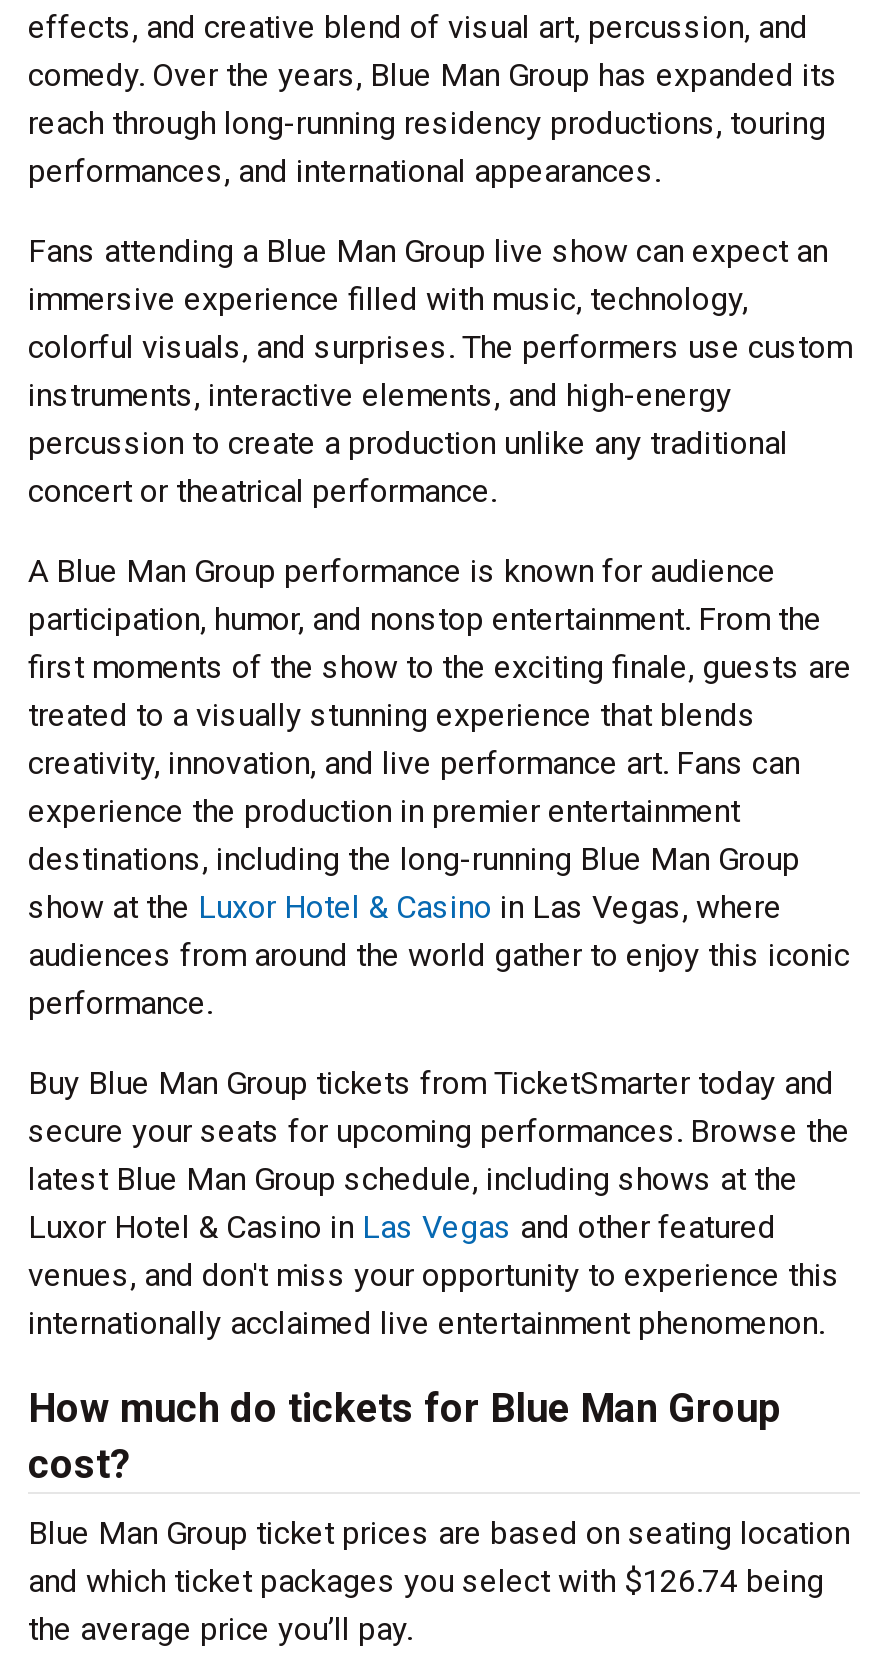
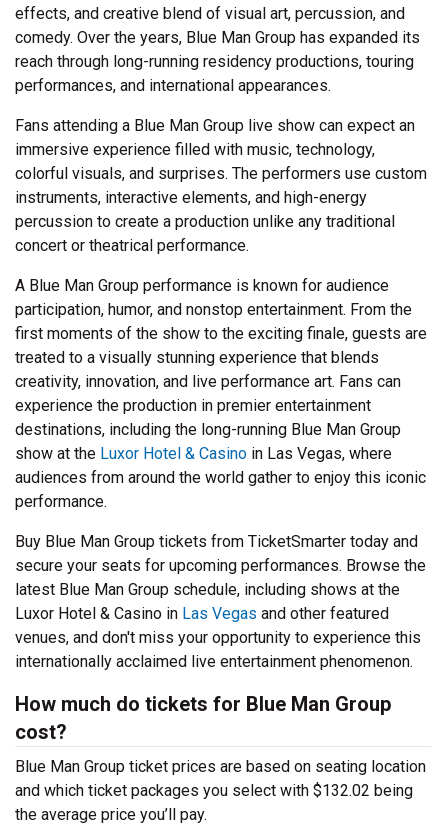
[28,1562,824,1600] and which ticket packages you select with $126.74 being -> [15,781,413,800] and which ticket packages you select with $132.02 being

